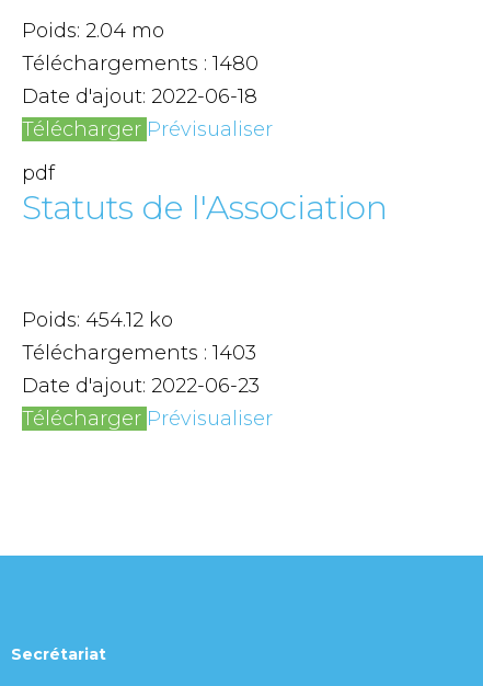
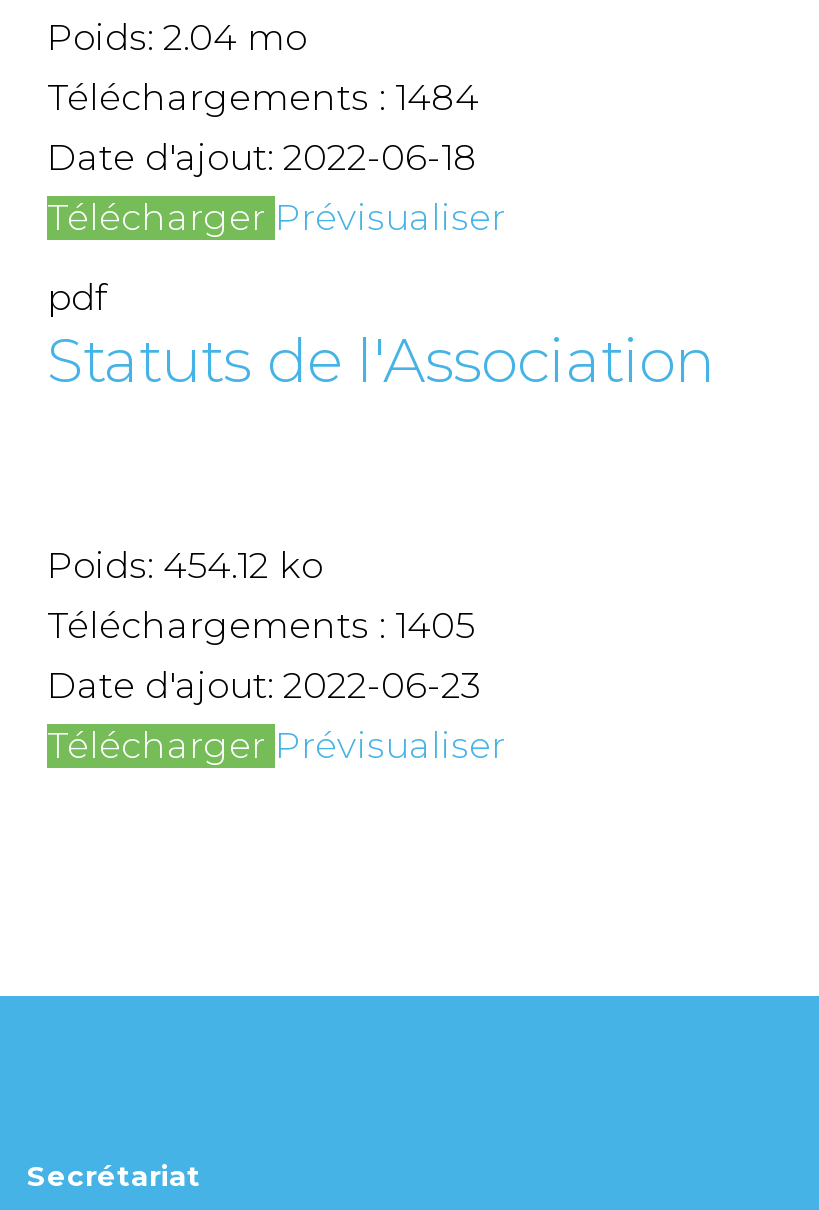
[22,52,258,76] Téléchargements : 1480 -> [47,76,479,120] Téléchargements : 1484
[22,341,256,365] Téléchargements : 1403 -> [47,604,475,648] Téléchargements : 1405

